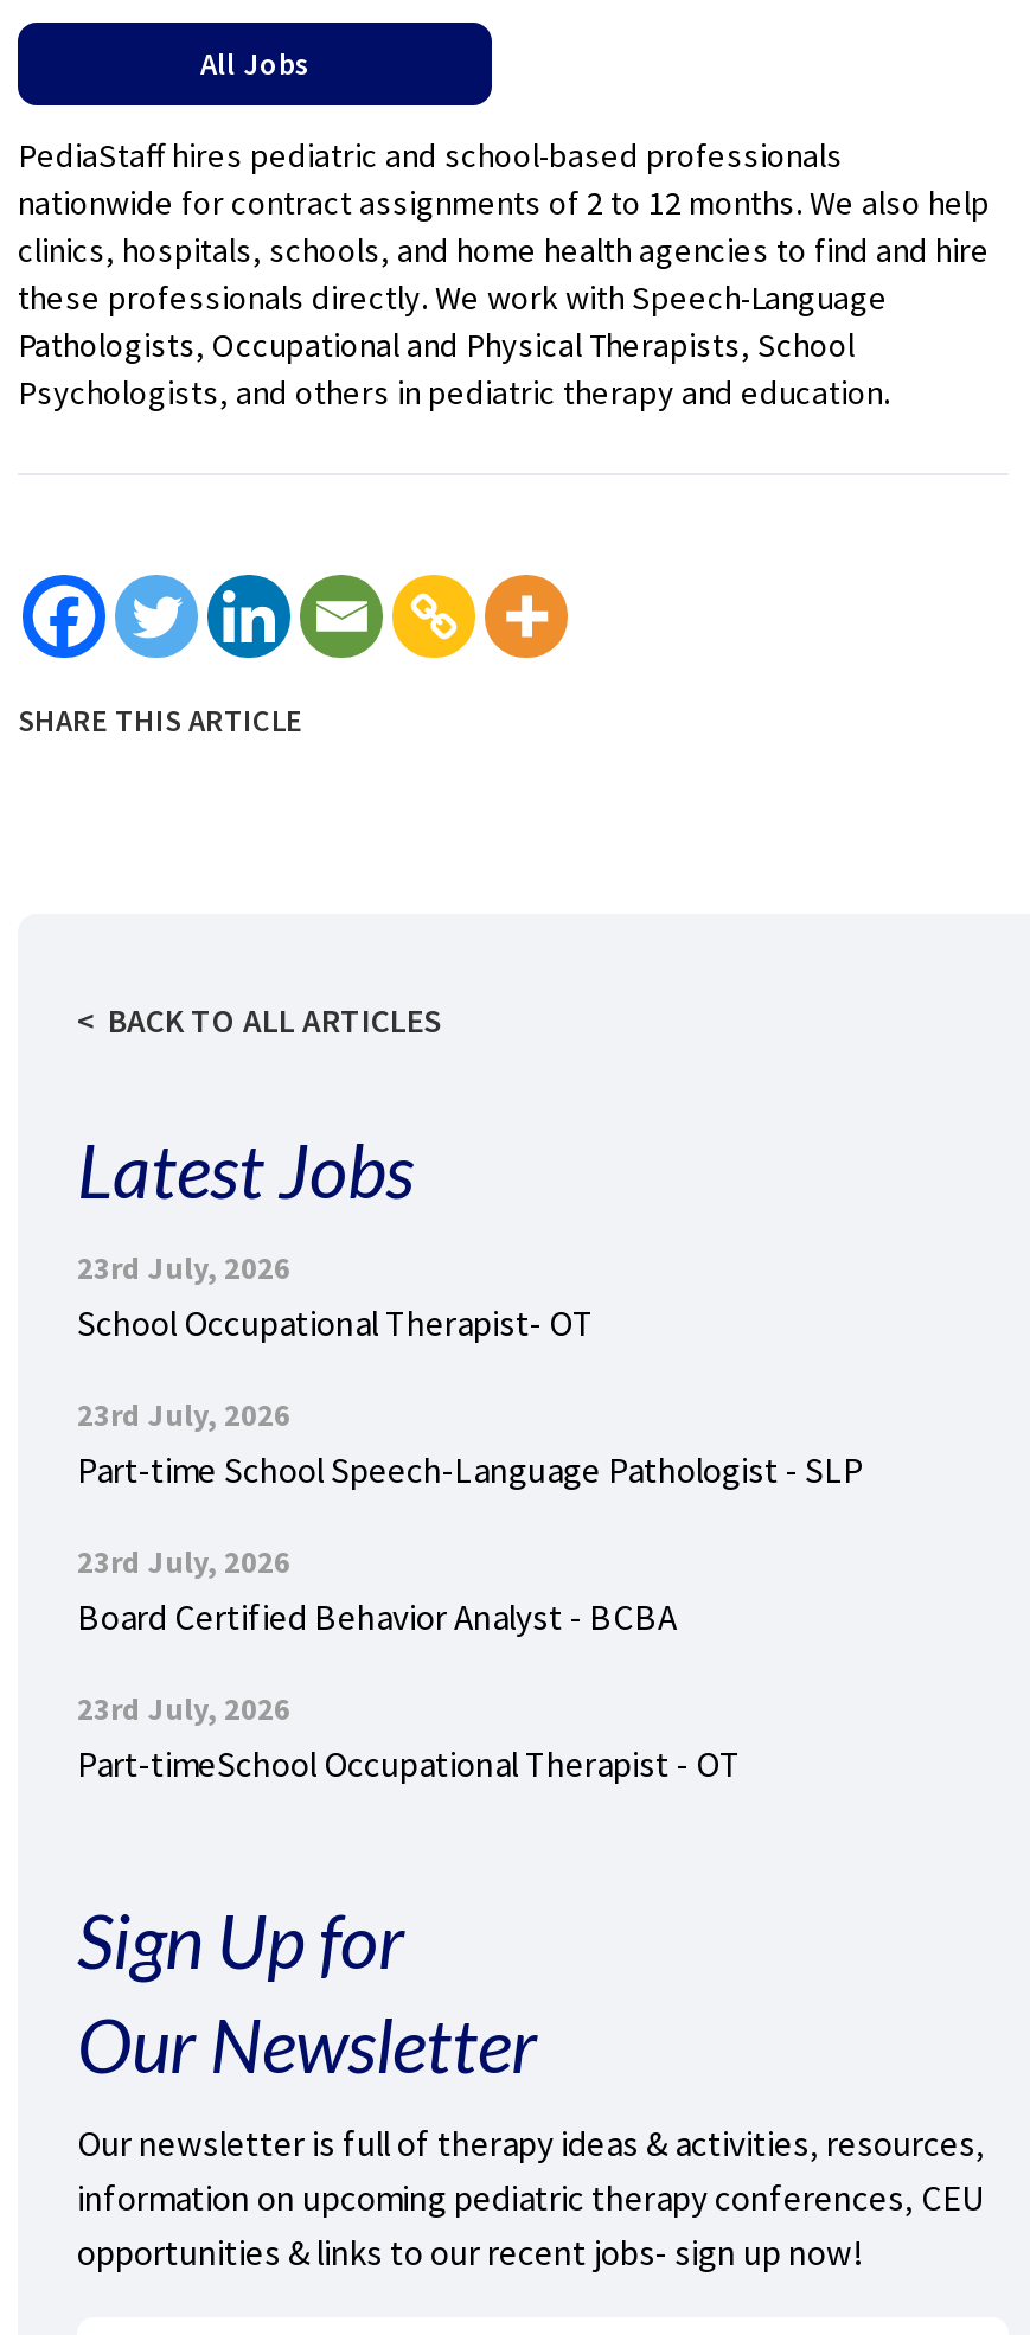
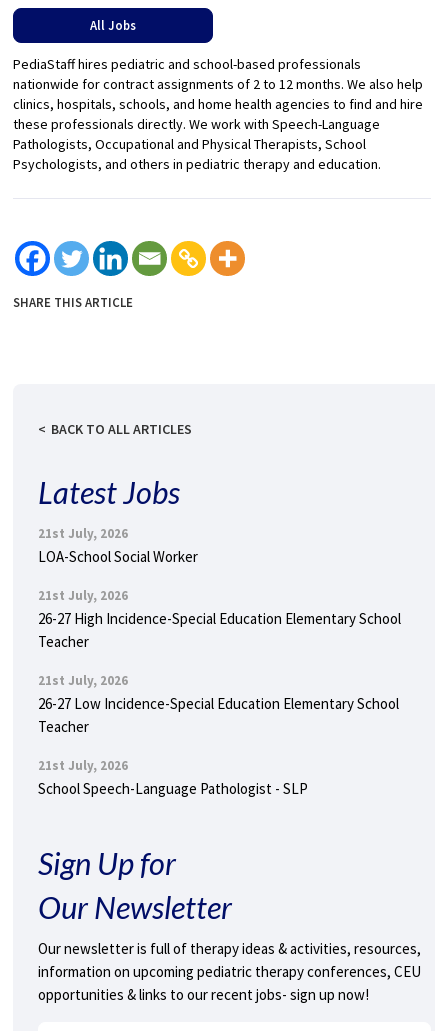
[77,1248,594,1345] 23rd July, 2026 | School Occupational Therapist- OT -> [38,525,198,566] 21st July, 2026 | LOA-School Social Worker
[77,1395,864,1492] 23rd July, 2026 | Part-time School Speech-Language Pathologist - SLP -> [38,587,401,651] 21st July, 2026 | 26-27 High Incidence-Special Education Elementary School | Teacher
[77,1542,677,1639] 23rd July, 2026 | Board Certified Behavior Analyst - BCBA -> [38,672,399,736] 21st July, 2026 | 26-27 Low Incidence-Special Education Elementary School | Teacher
[77,1689,741,1786] 23rd July, 2026 | Part-timeSchool Occupational Therapist - OT -> [38,757,308,798] 21st July, 2026 | School Speech-Language Pathologist - SLP

